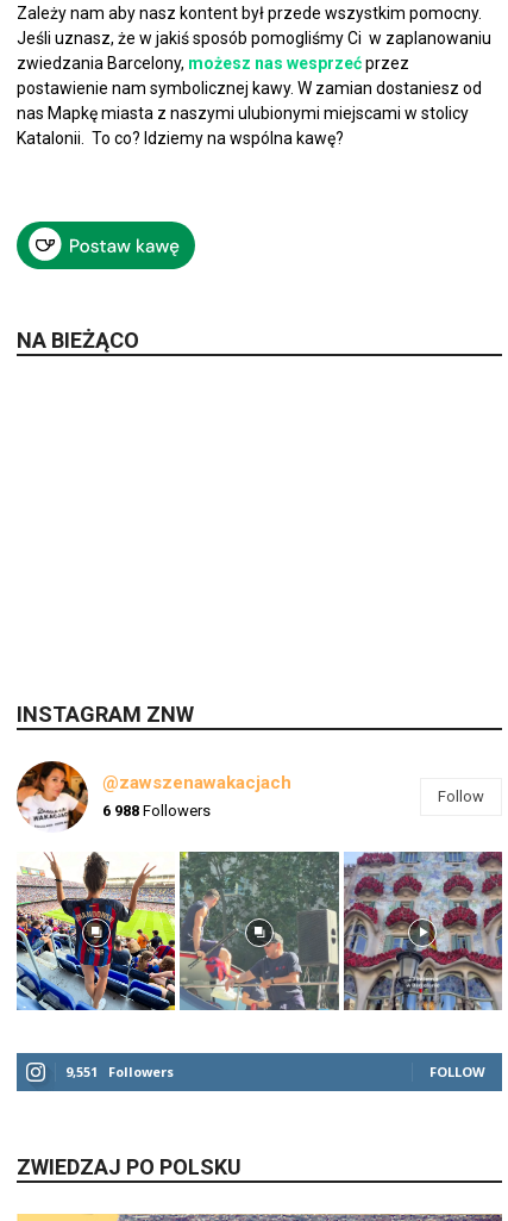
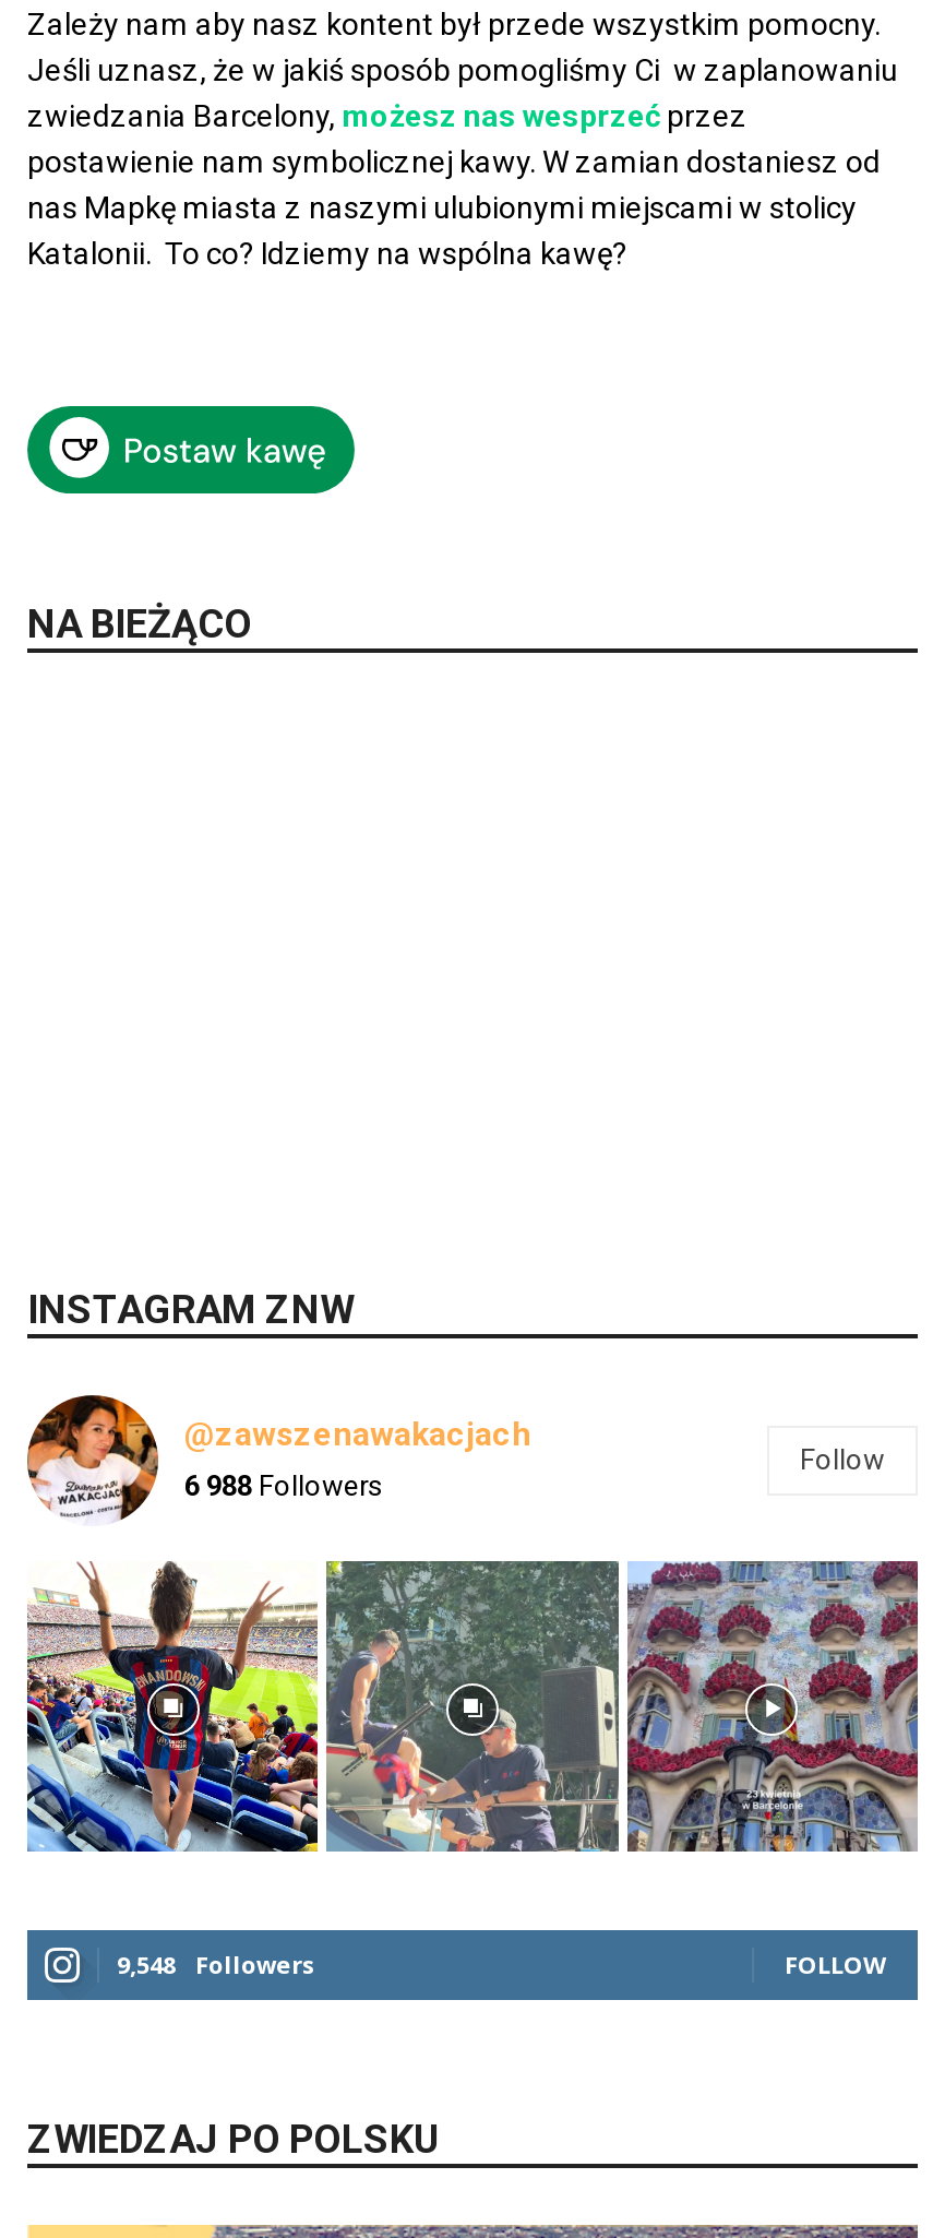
[65,1062,174,1080] 9,551 Followers -> [117,1947,315,1980] 9,548 Followers

